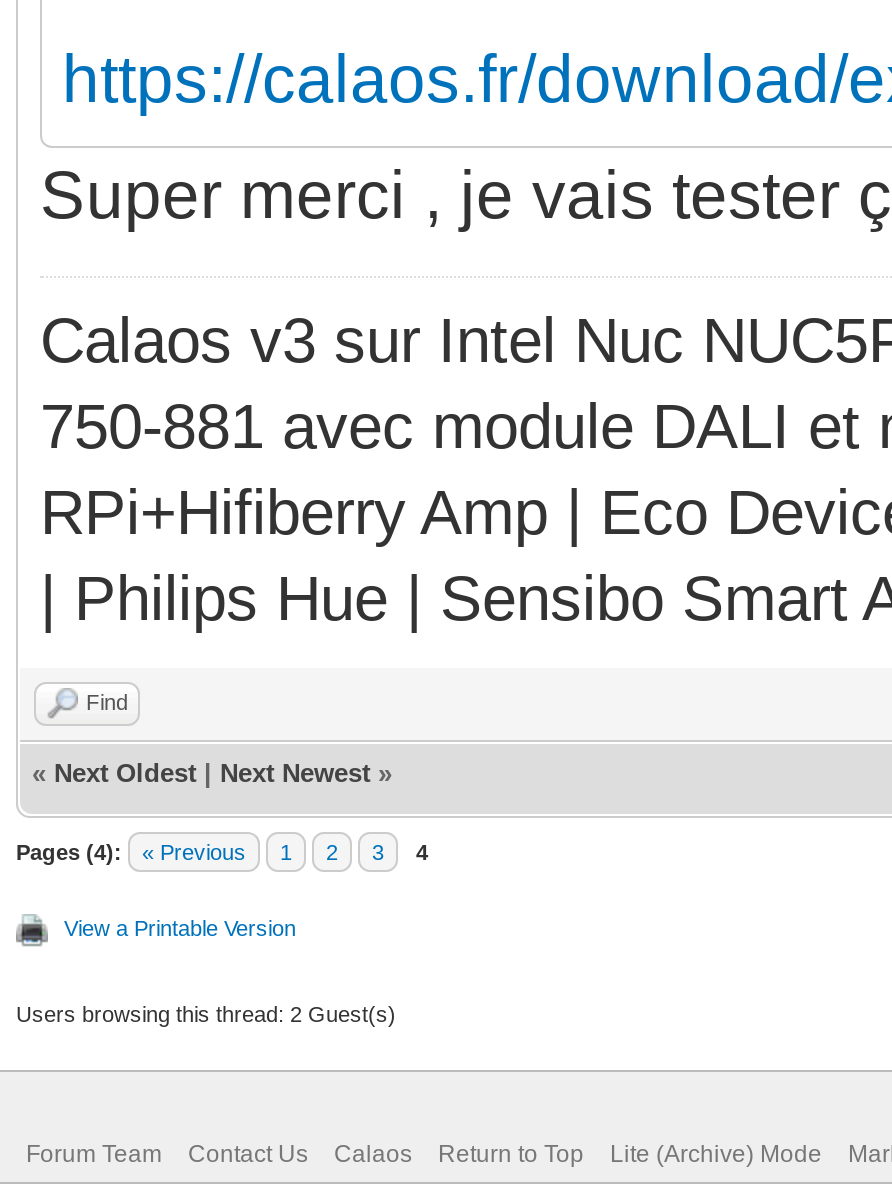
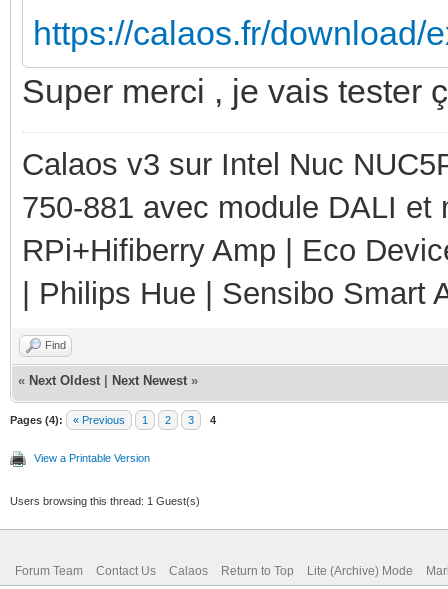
[16,1002,396,1026] Users browsing this thread: 2 Guest(s) -> [10,495,200,507] Users browsing this thread: 1 Guest(s)

